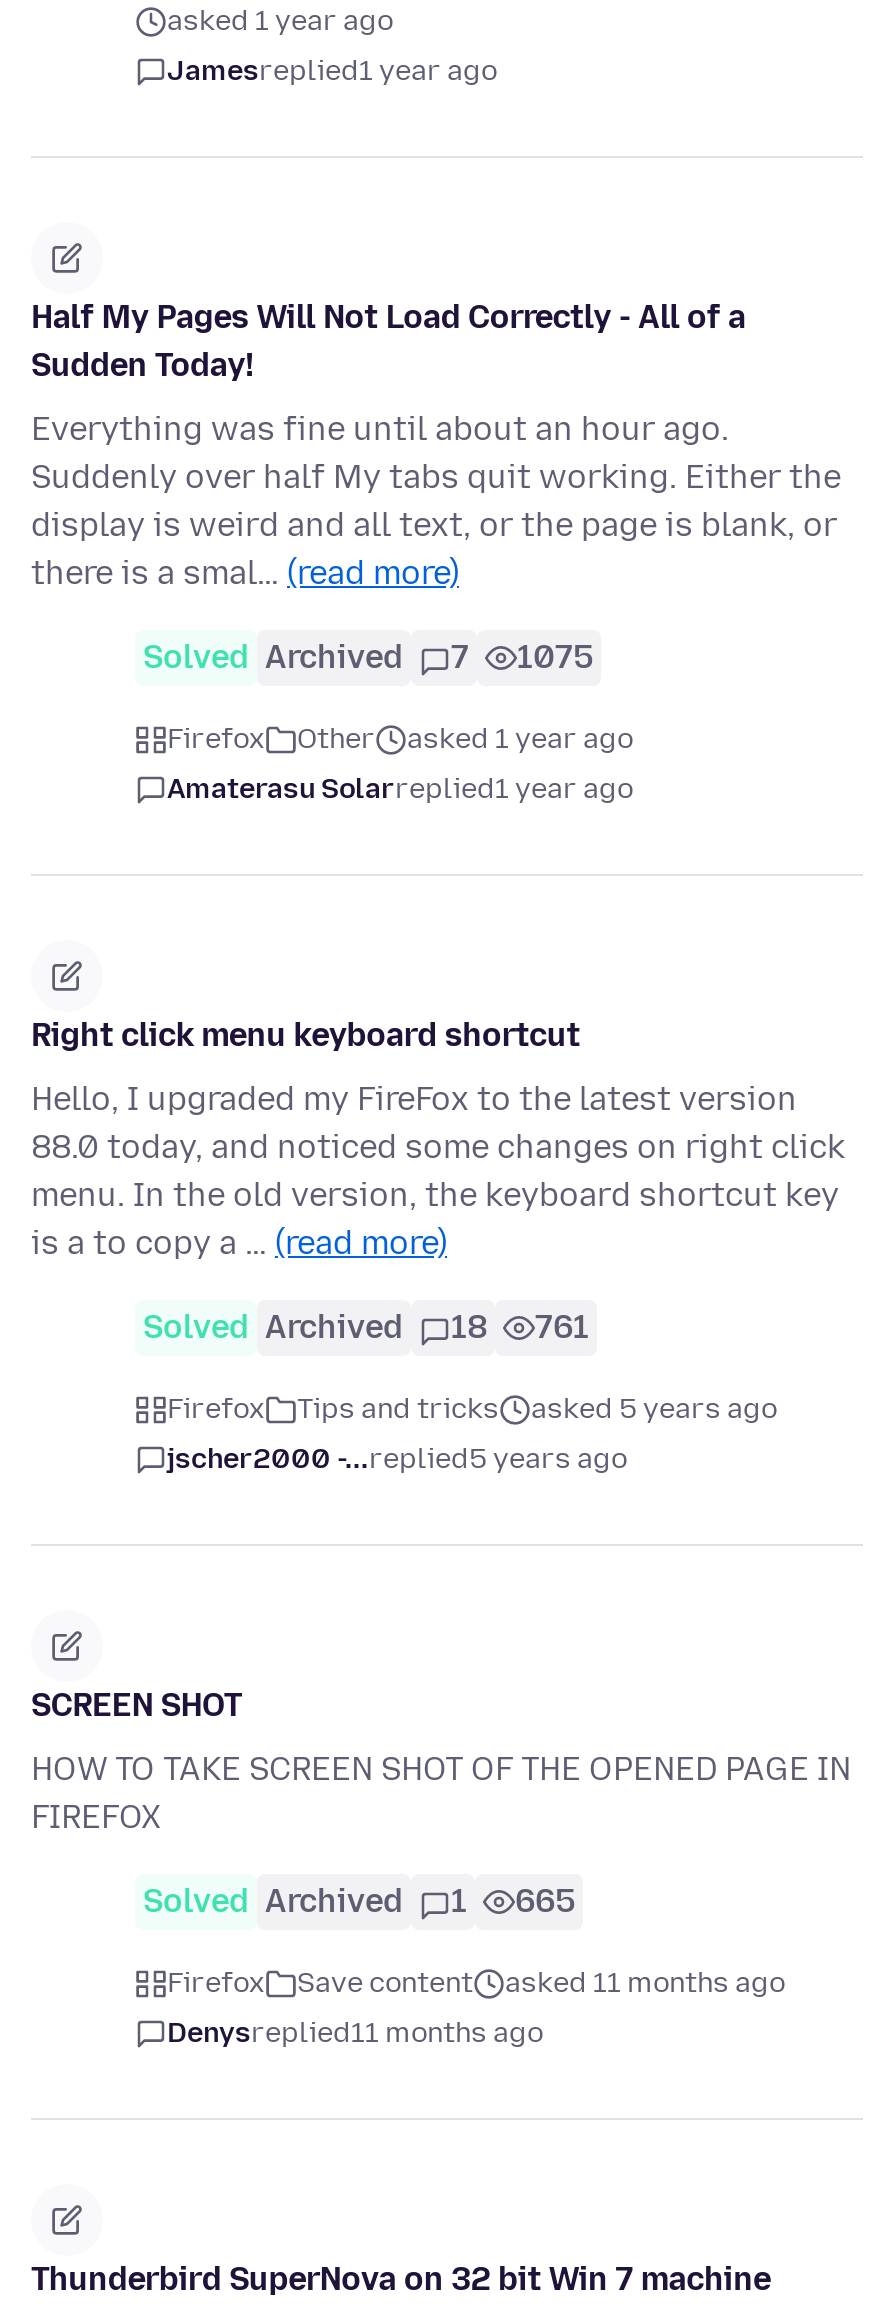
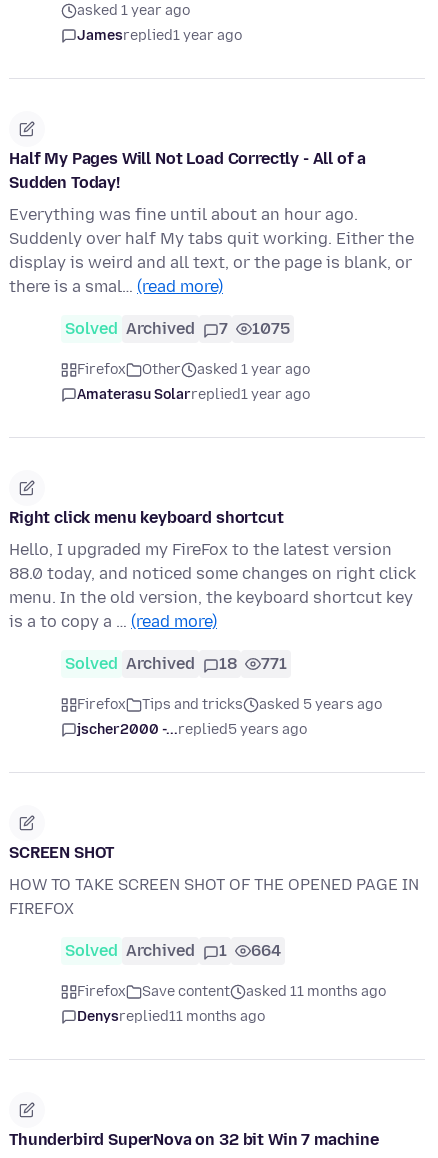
[143,1309,589,1347] Solved Archived 18 761 -> [65,654,287,673] Solved Archived 18 771
[143,1883,575,1921] Solved Archived 1 665 -> [65,941,281,960] Solved Archived 1 664

